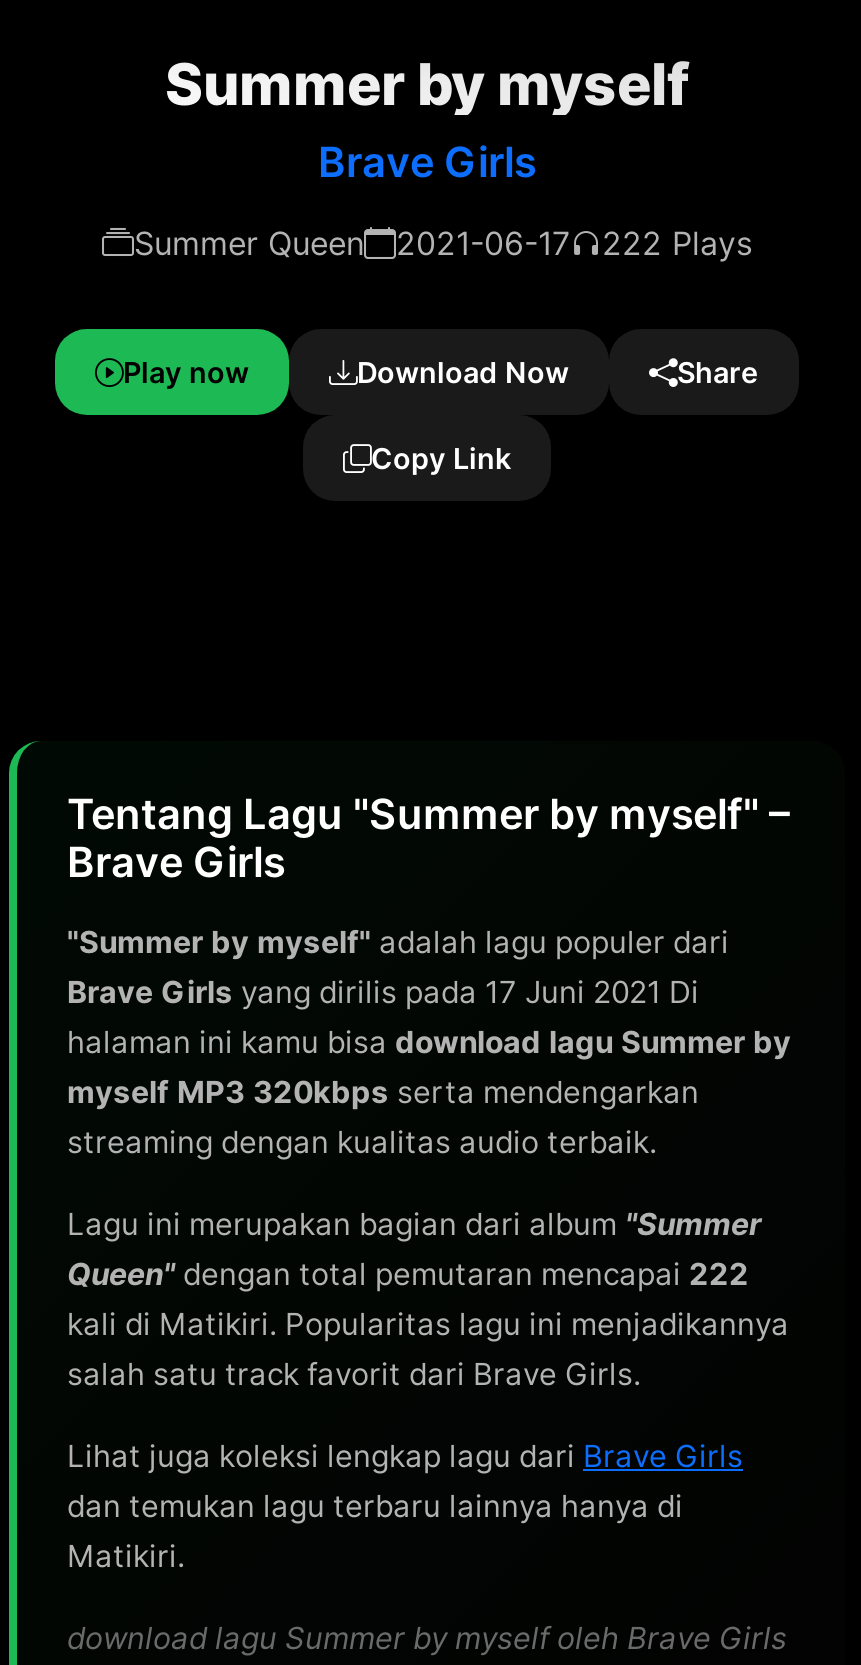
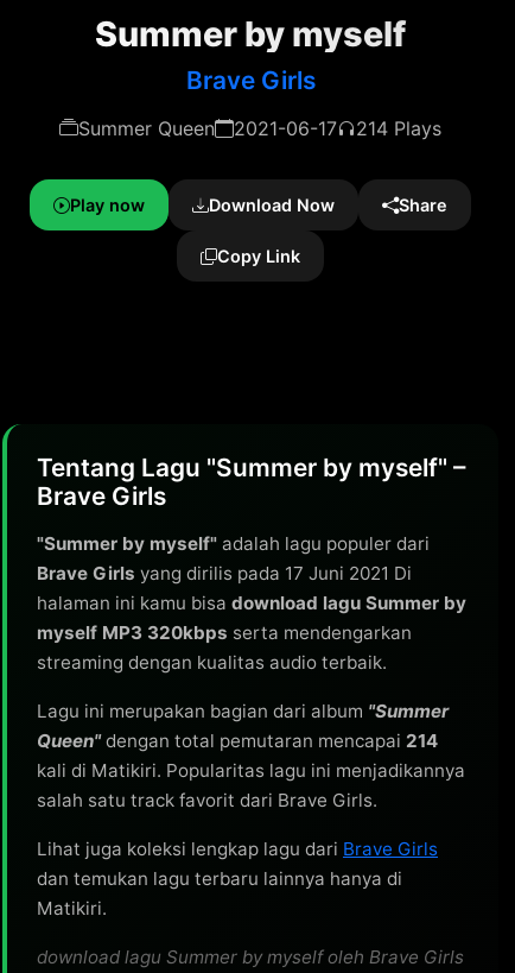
[134,223,752,263] Summer Queen 2021-06-17 222 Plays -> [78,116,441,140] Summer Queen 2021-06-17 214 Plays
[67,1255,749,1293] Queen" dengan total pemutaran mencapai 222 -> [37,729,438,752] Queen" dengan total pemutaran mencapai 214

